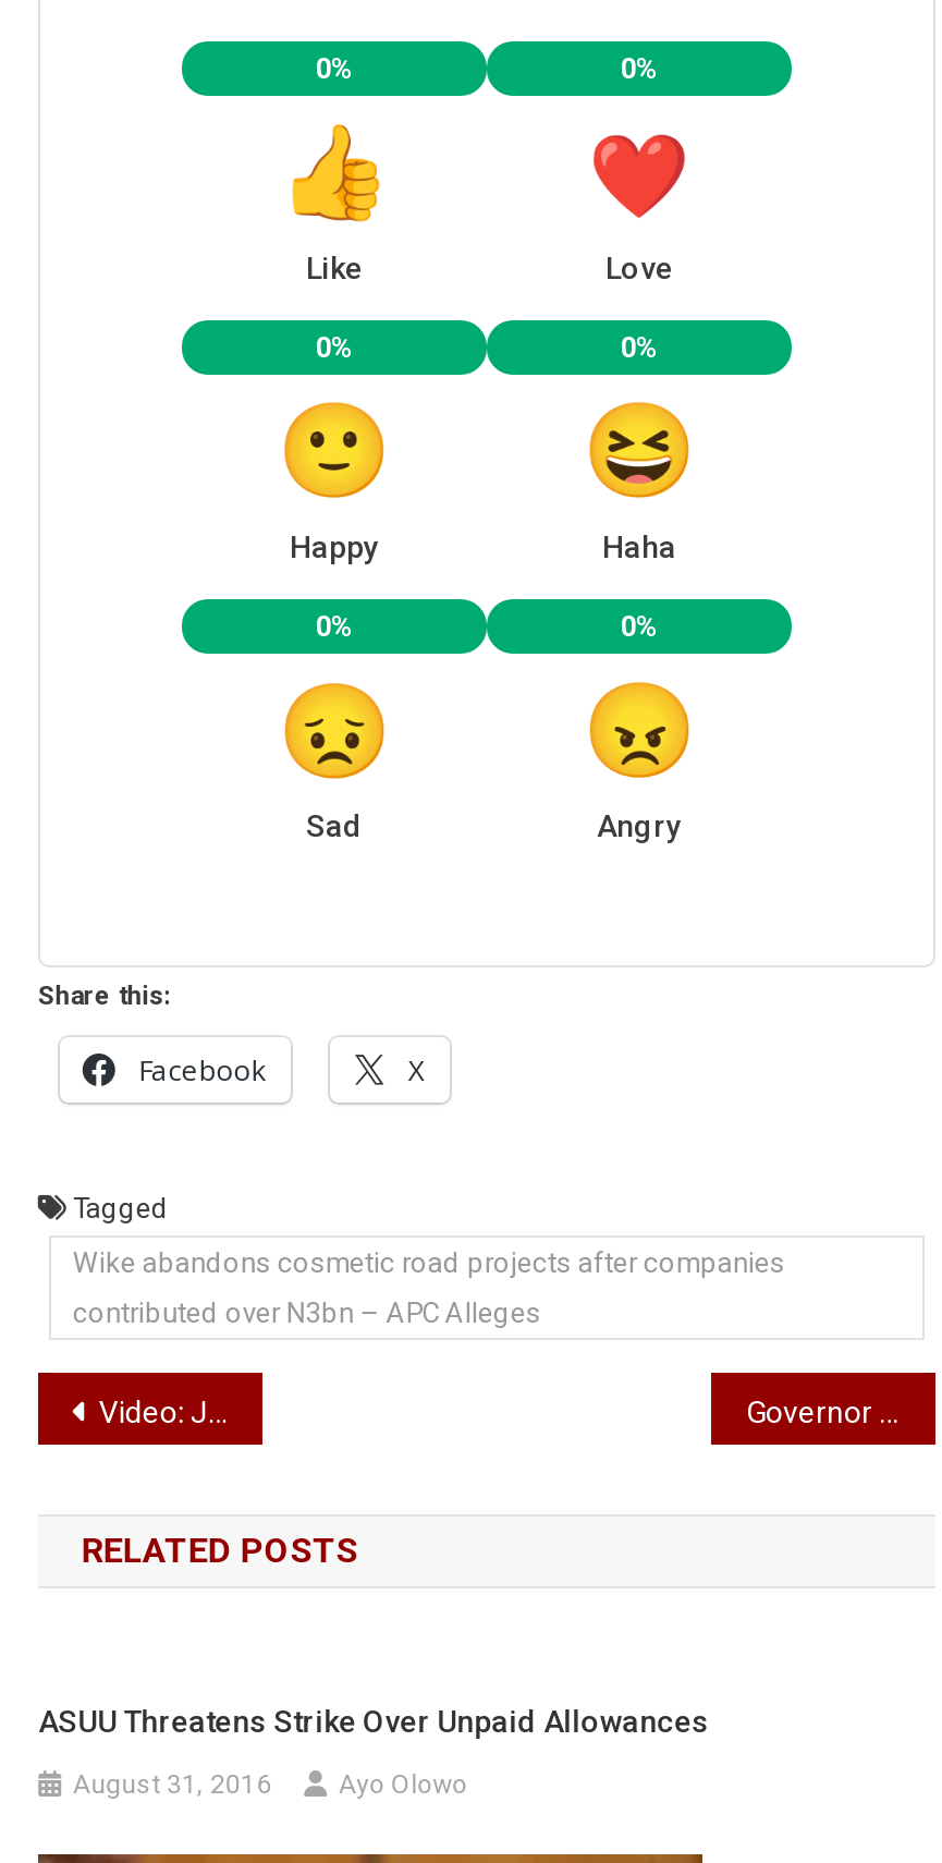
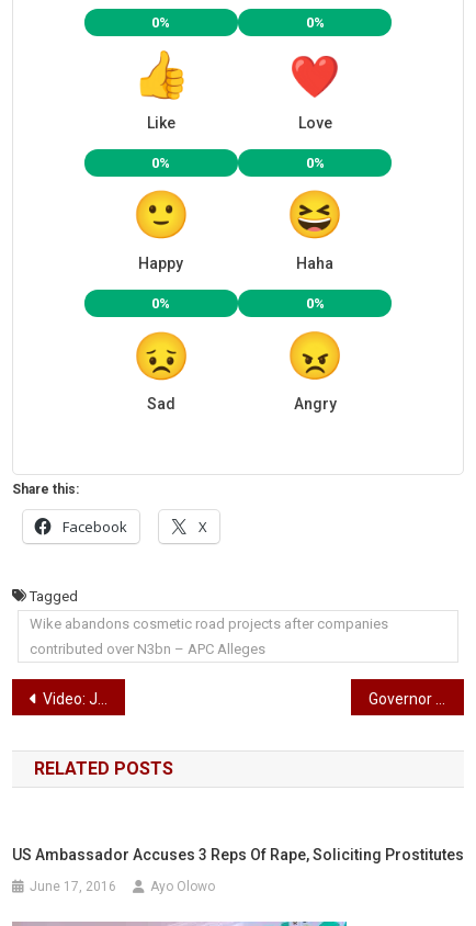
[38,1704,709,1738] ASUU Threatens Strike Over Unpaid Allowances -> [12,846,464,863] US Ambassador Accuses 3 Reps Of Rape, Soliciting Prostitutes
[73,1769,271,1799] August 31, 2016 -> [30,879,116,894] June 17, 2016

